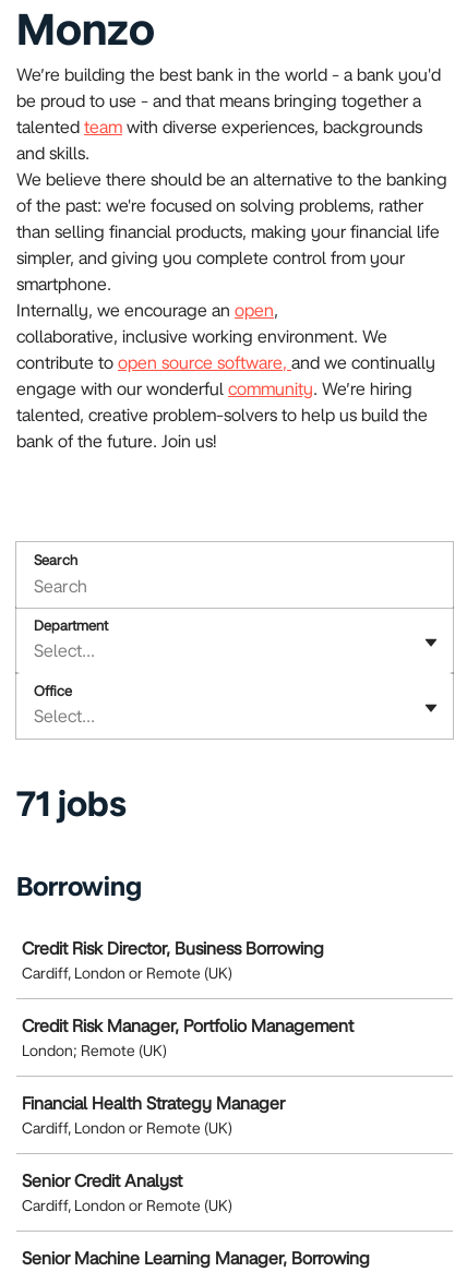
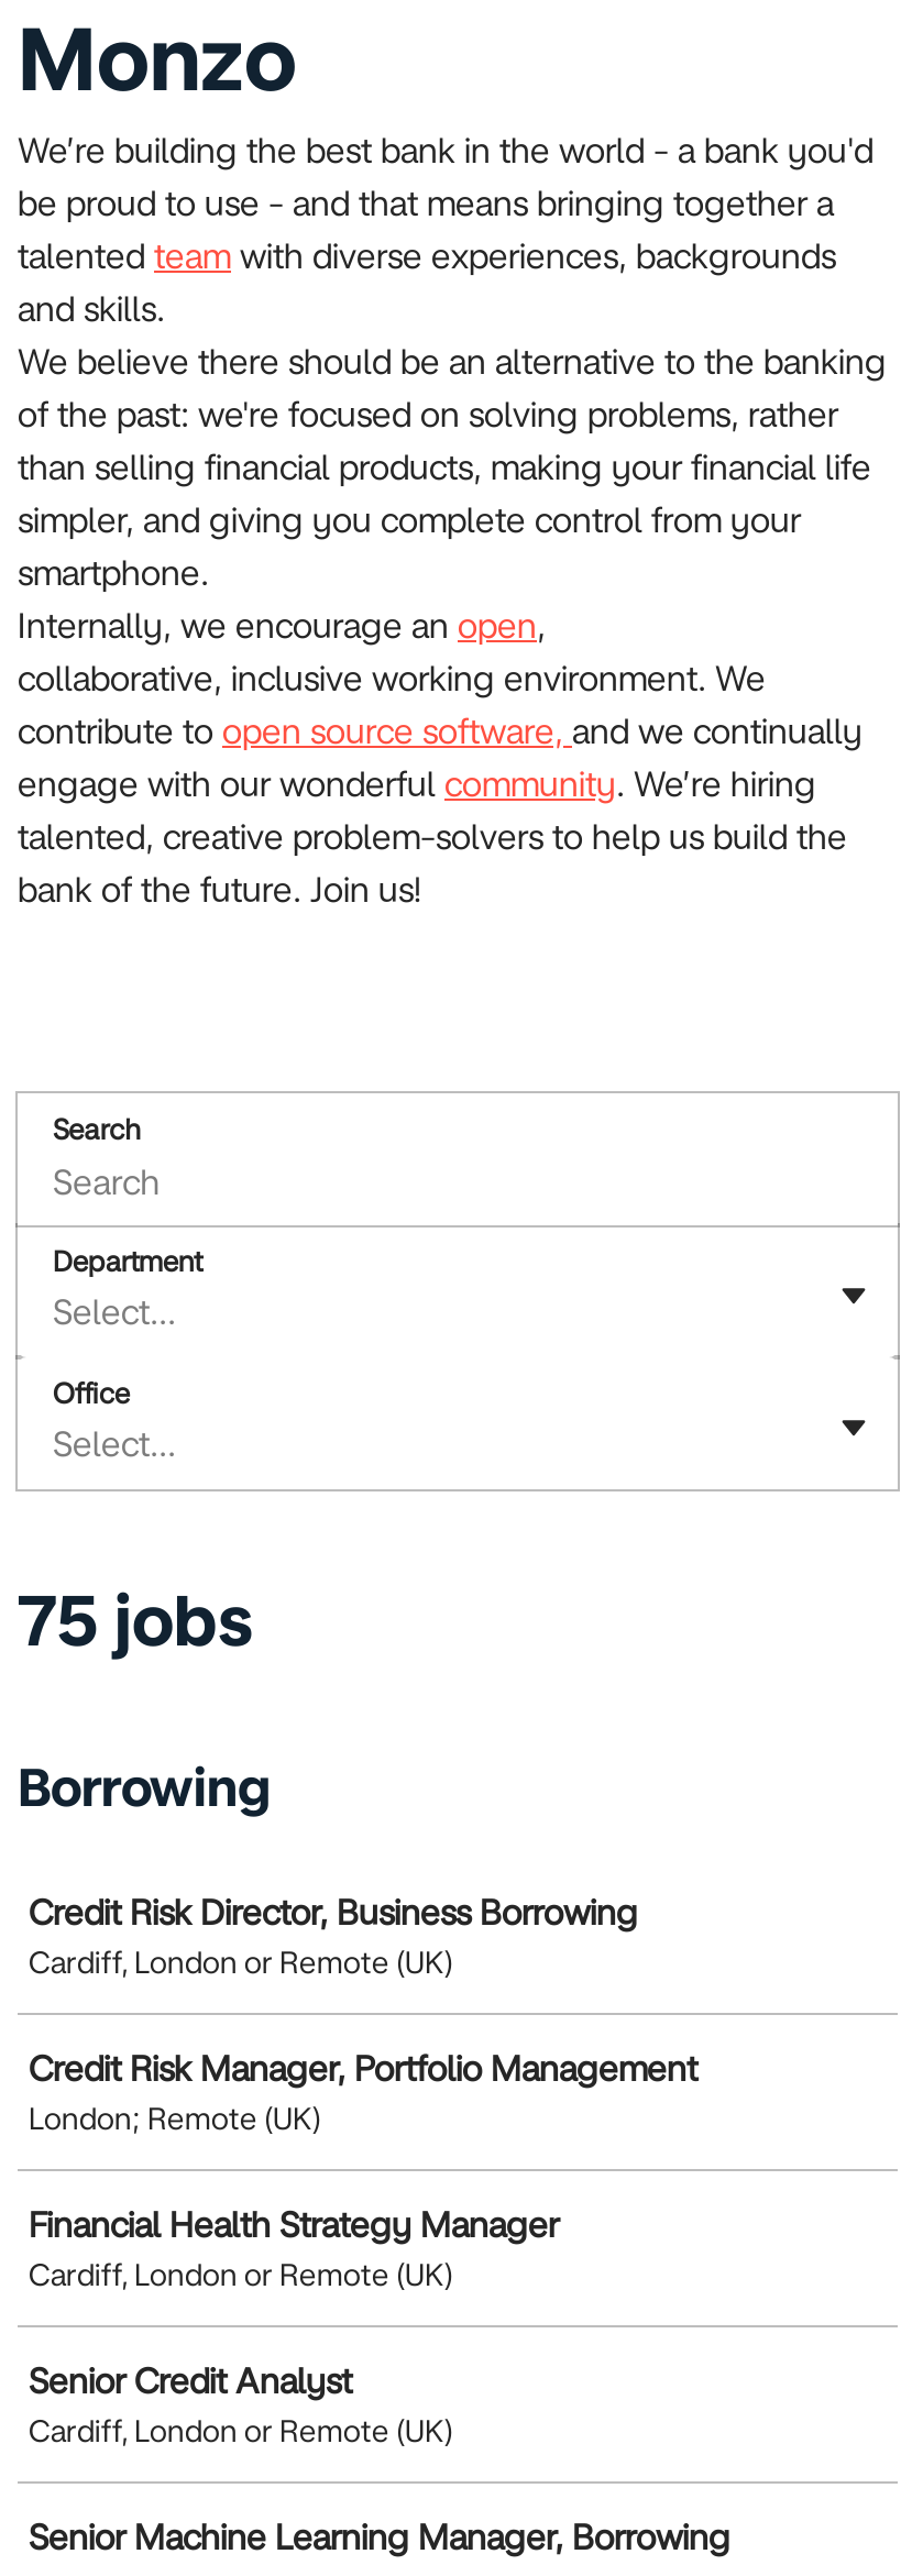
[16,783,127,825] 71 jobs -> [18,1579,253,1663] 75 jobs

